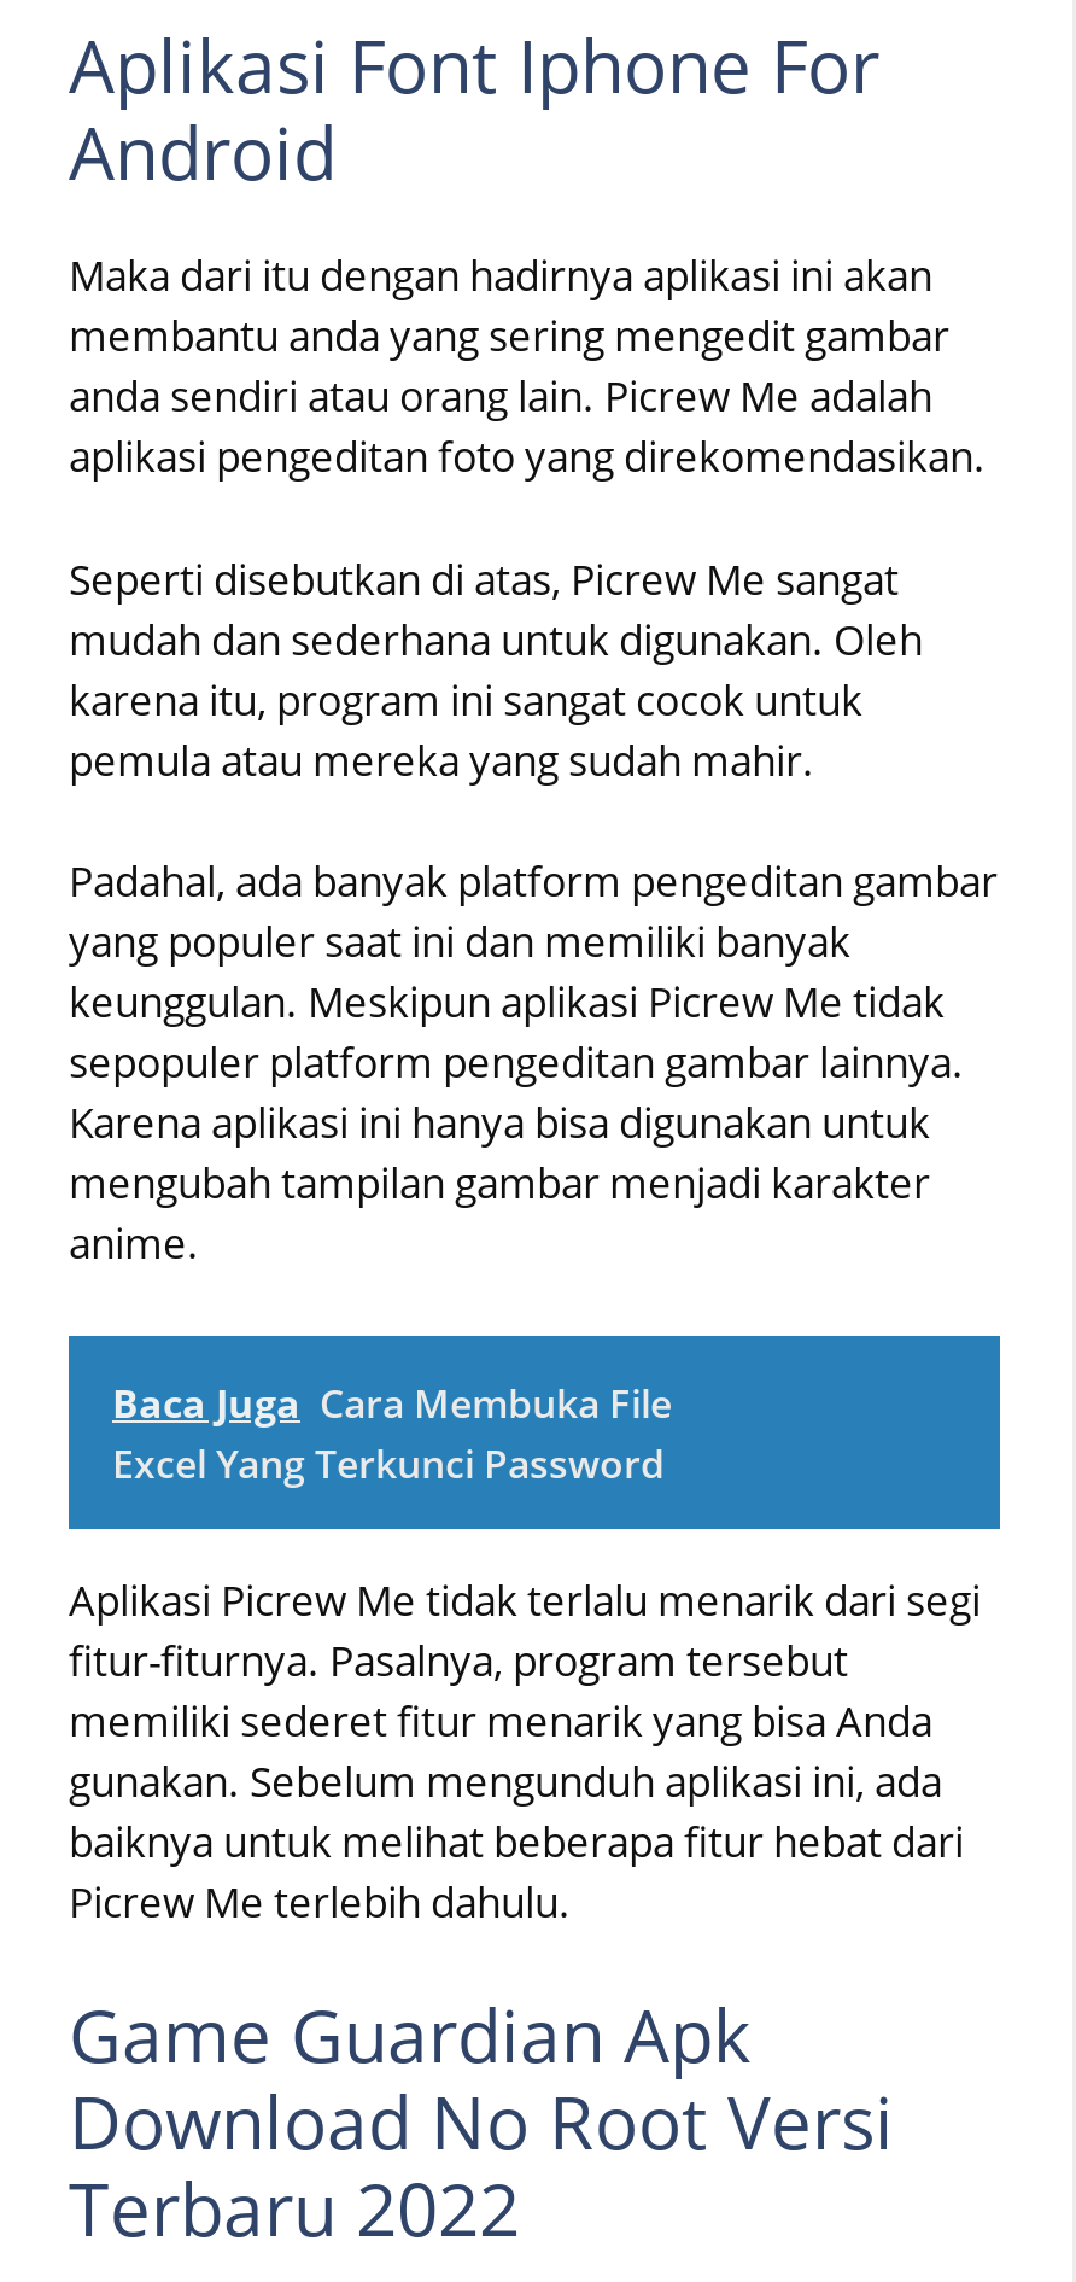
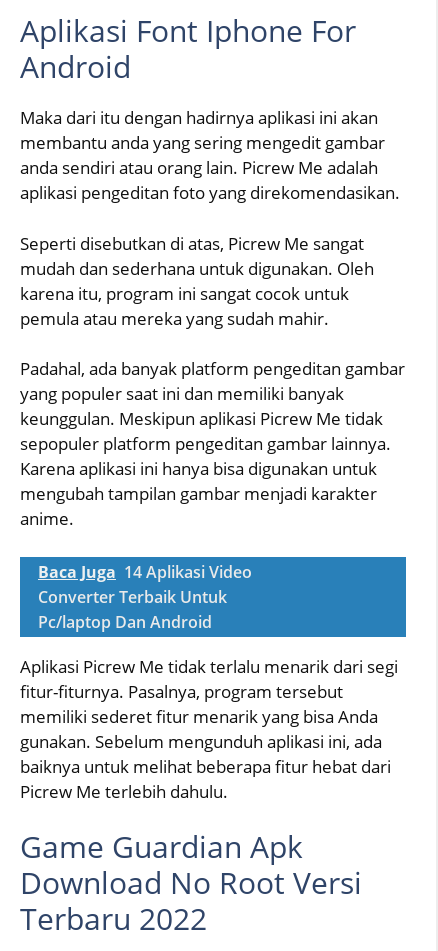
[112,1376,672,1489] Baca Juga Cara Membuka File | Excel Yang Terkunci Password -> [38,560,252,632] Baca Juga 14 Aplikasi Video | Converter Terbaik Untuk | Pc/laptop Dan Android

